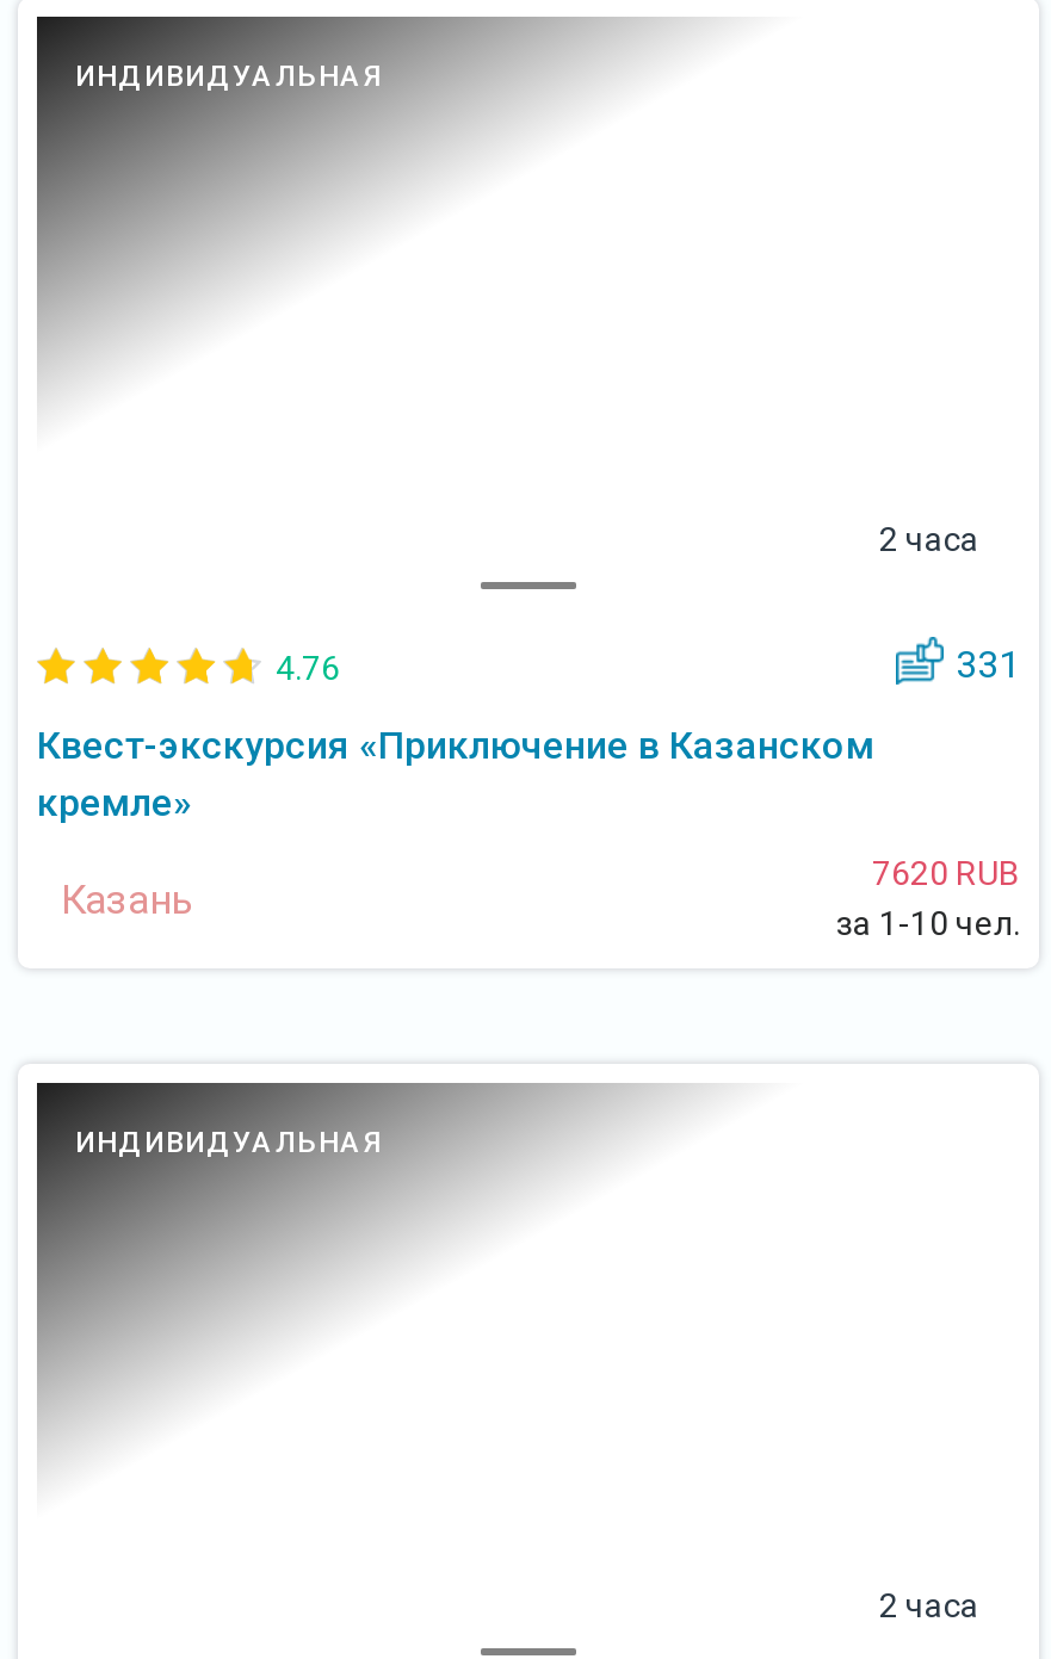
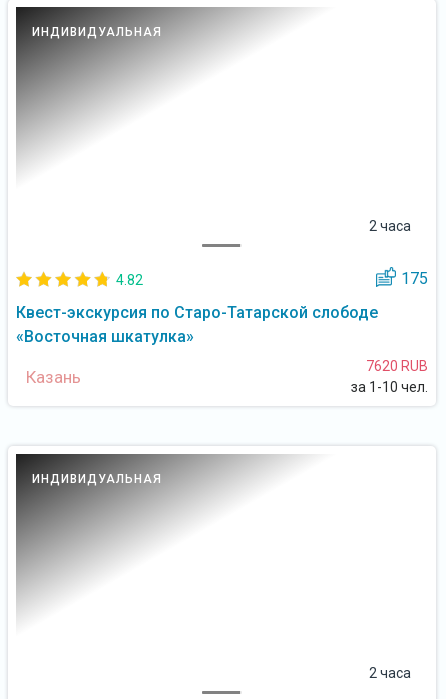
[276,642,1020,687] 4.76 | 331 -> [116,269,428,288] 4.82 | 175
[37,723,874,825] Квест-экскурсия «Приключение в Казанском | кремле» -> [16,303,378,346] Квест-экскурсия по Старо-Татарской слободе | «Восточная шкатулка»

